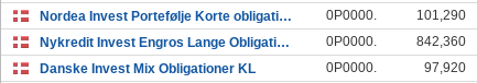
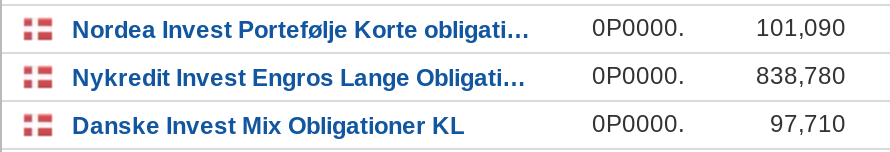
[416,8,466,23] 101,290 -> [756,14,846,42] 101,090
[416,34,466,49] 842,360 -> [756,62,846,90] 838,780
[424,60,466,75] 97,920 -> [770,110,846,138] 97,710

